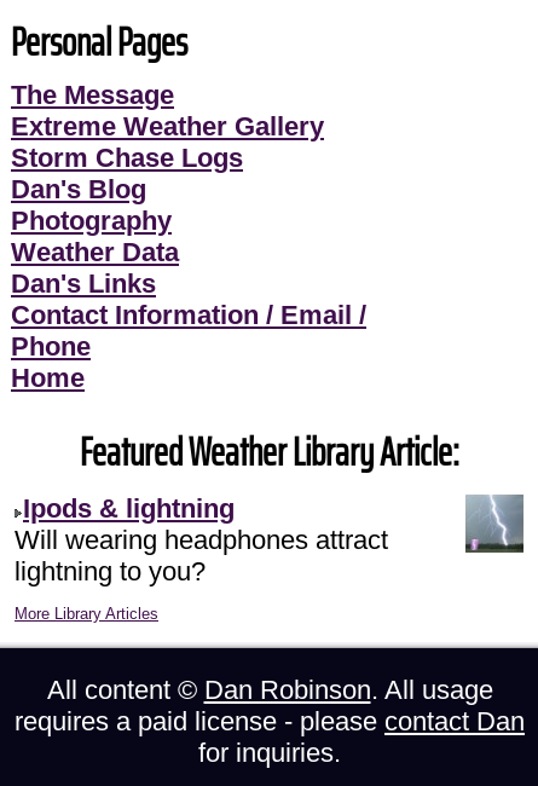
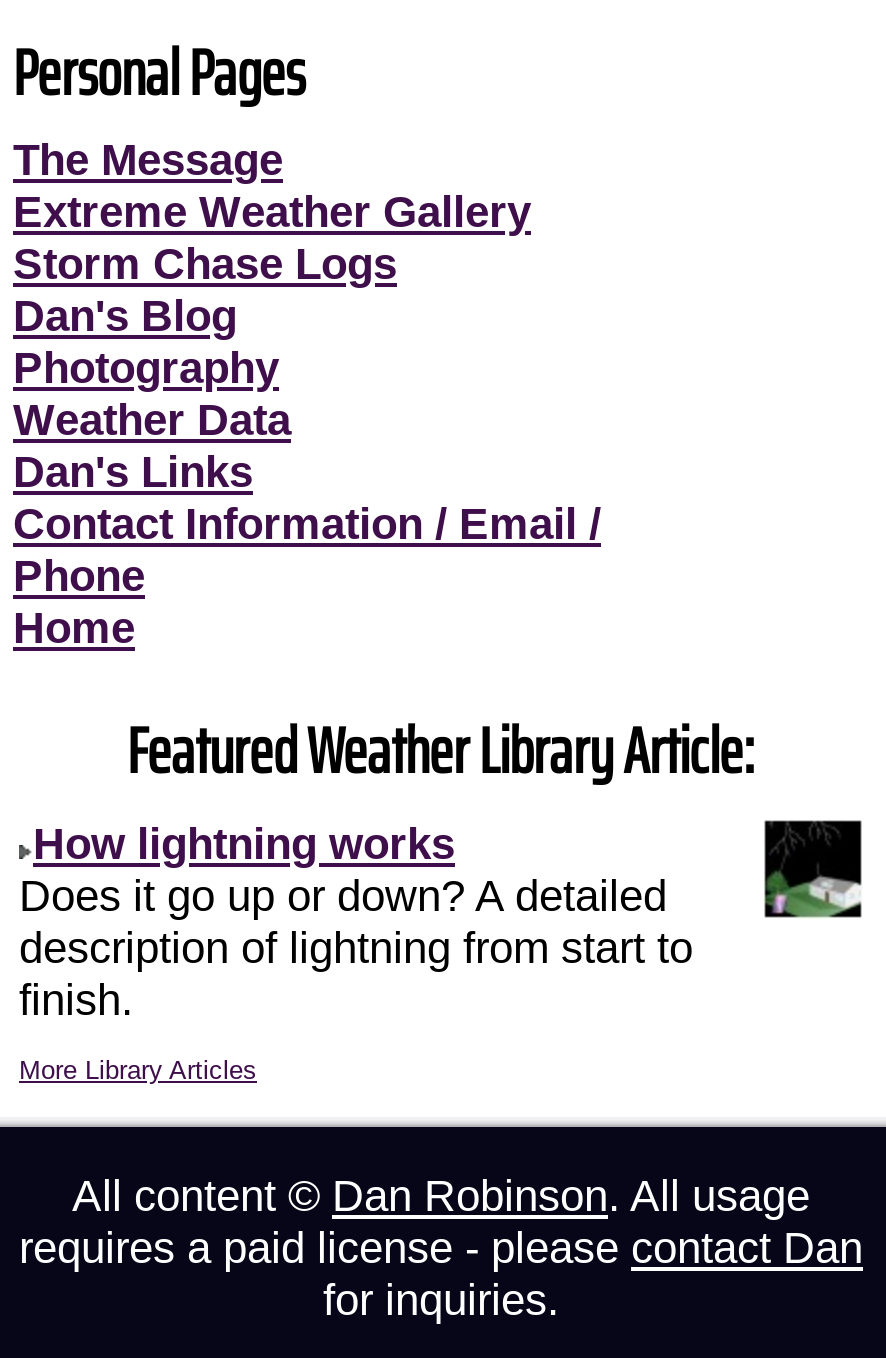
[15,493,388,586] Ipods & lightning | Will wearing headphones attract | lightning to you? -> [19,818,693,1024] How lightning works | Does it go up or down? A detailed | description of lightning from start to | finish.
[465,495,523,554] [image] -> [763,819,861,919] [image]

